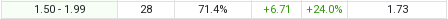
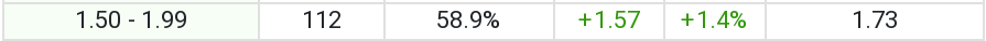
[140,3,152,16] 28 -> [302,6,342,35] 112
[198,3,228,16] 71.4% -> [436,6,502,35] 58.9%
[262,3,290,16] +6.71 -> [578,6,640,35] +1.57
[306,3,343,16] +24.0% -> [681,6,749,35] +1.4%

